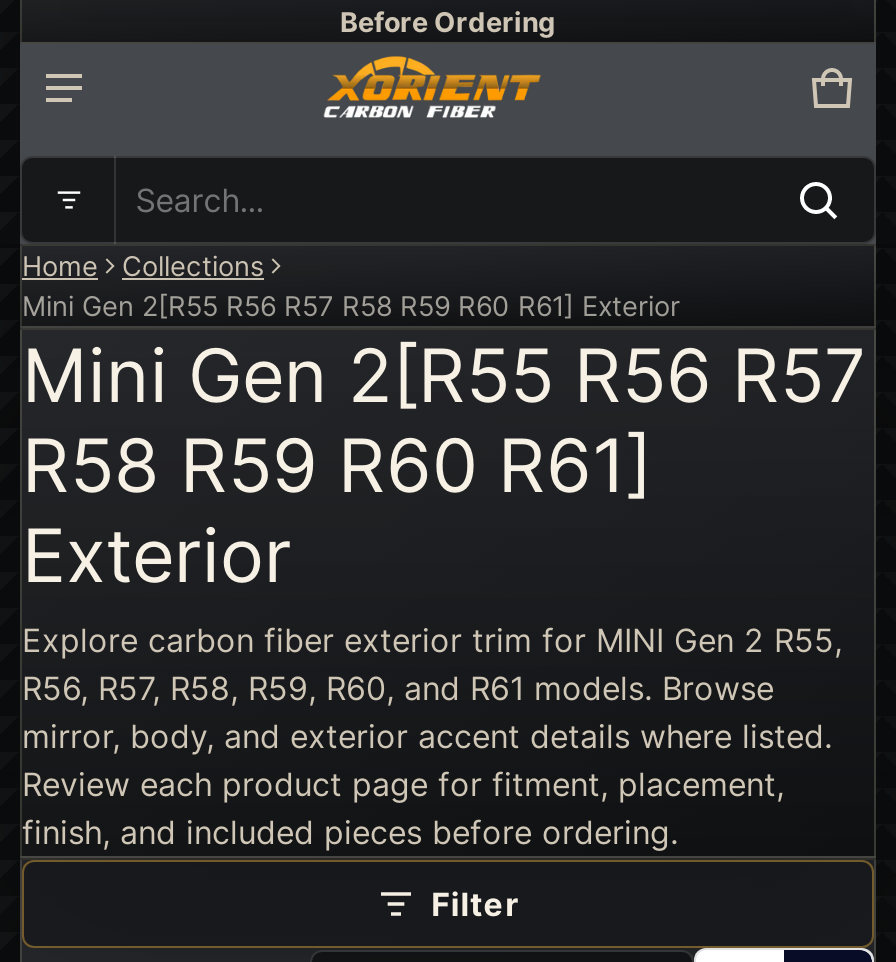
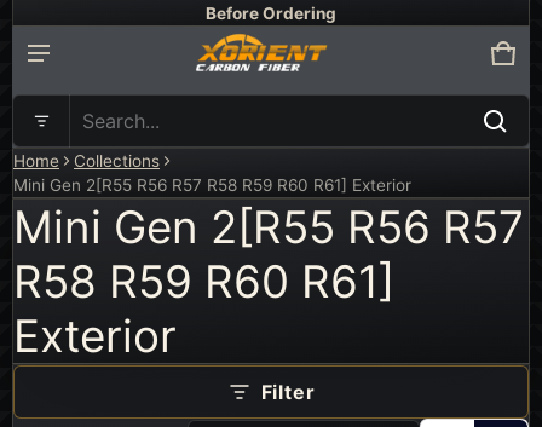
[22,620,842,852] Explore carbon fiber exterior trim for MINI Gen 2 R55, | R56, R57, R58, R59, R60, and R61 models. Browse | mirror, body, and exterior accent details where listed. | Review each product page for fitment, placement, | finish, and included pieces before ordering. -> none

